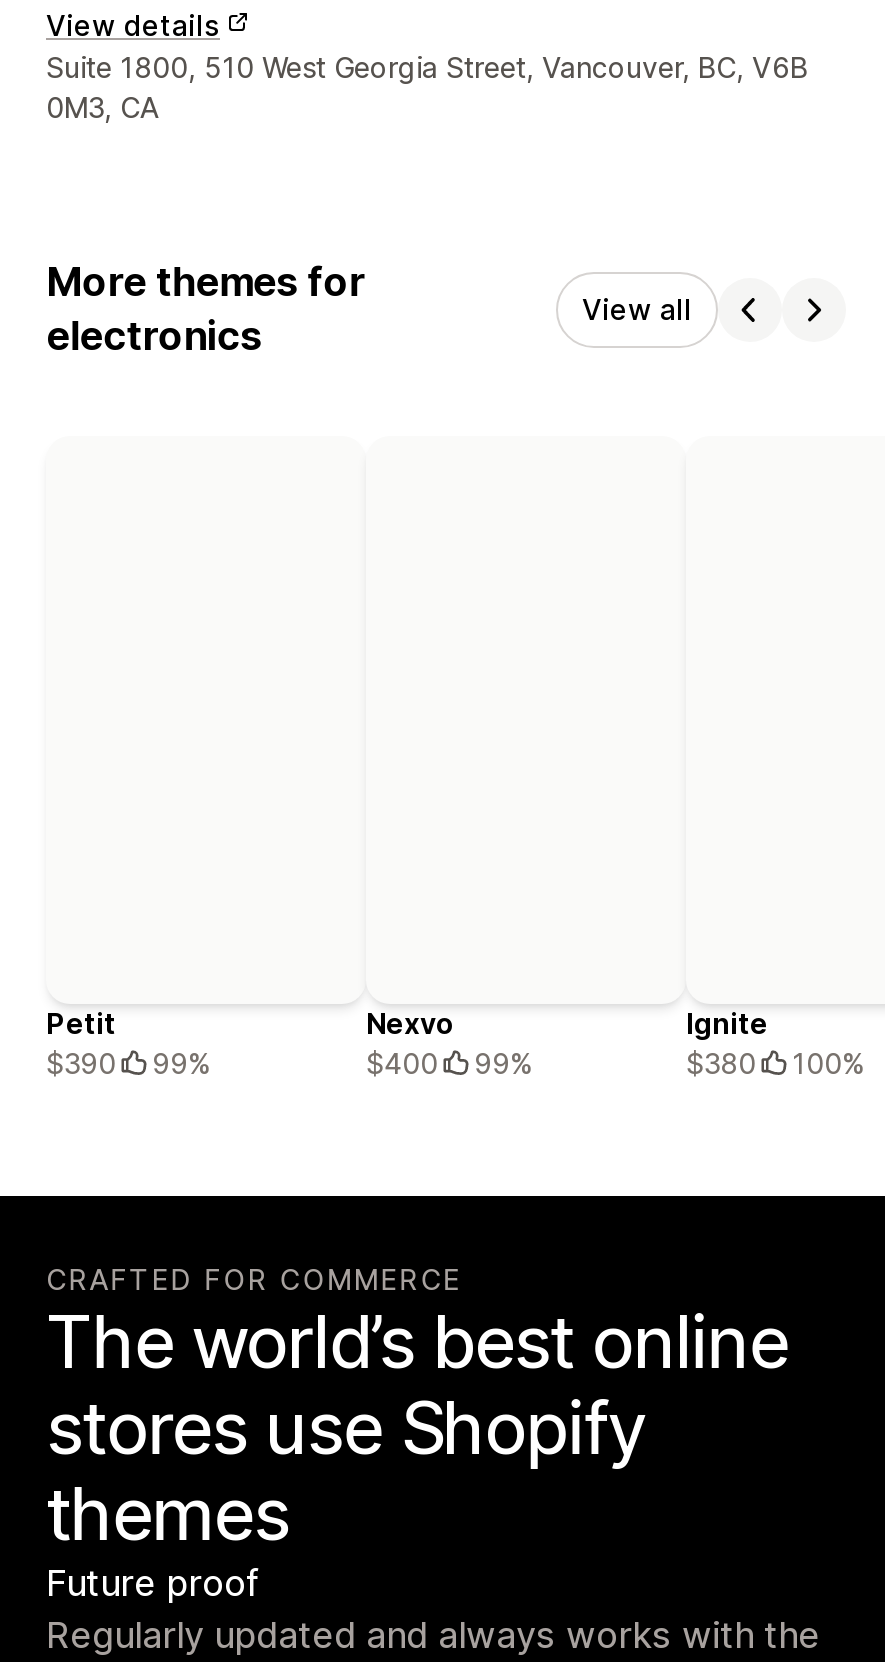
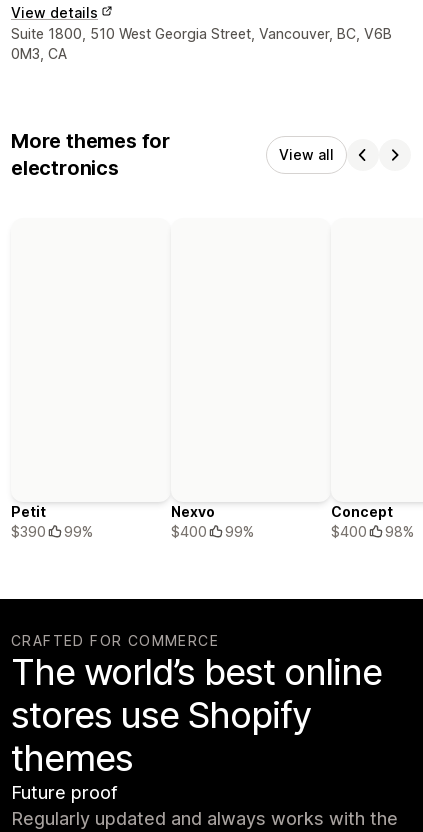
[686,1007,864,1081] Ignite | $380 | 100% -> [331,503,414,540] Concept | $400 | 98%

